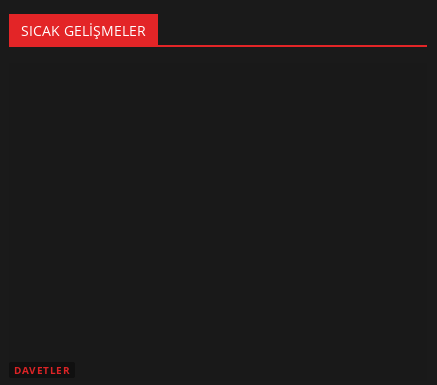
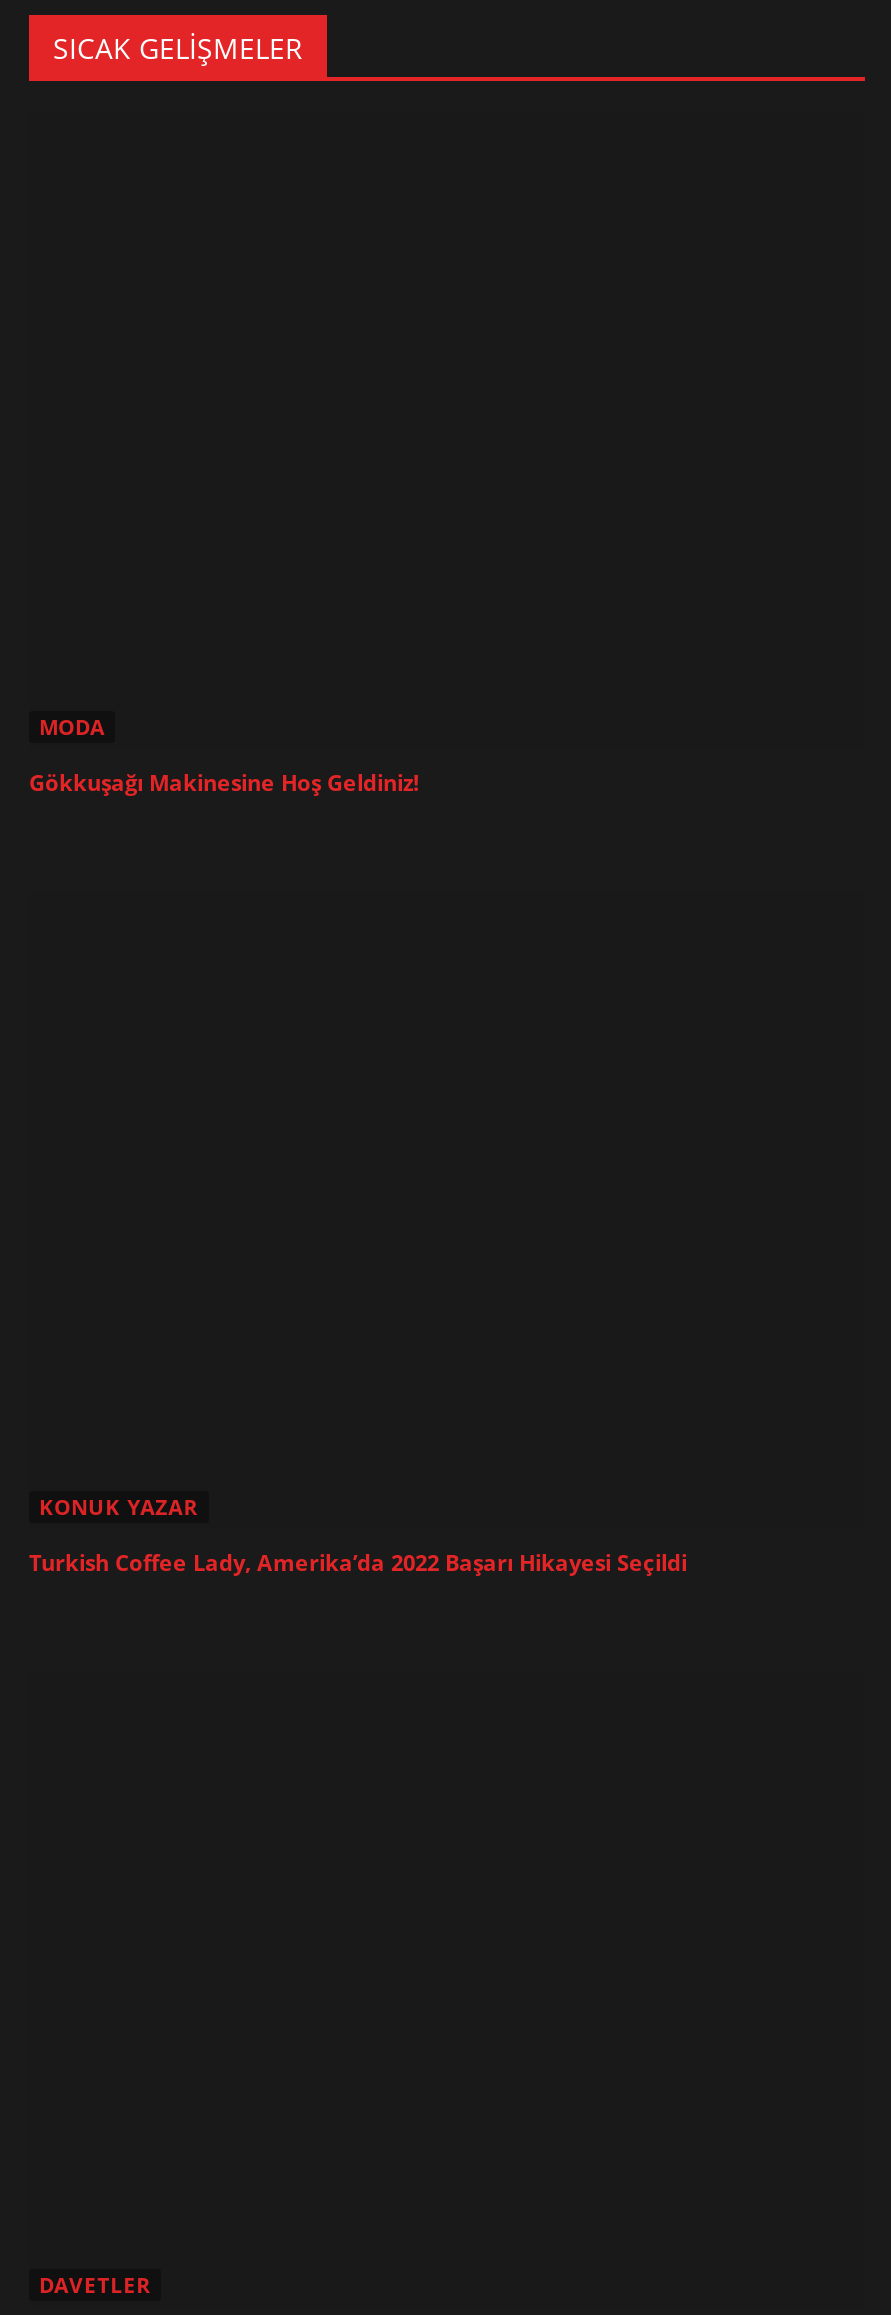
none -> [29,713,419,797] MODA | Gökkuşağı Makinesine Hoş Geldiniz!
none -> [29,1492,687,1576] KONUK YAZAR | Turkish Coffee Lady, Amerika’da 2022 Başarı Hikayesi Seçildi

